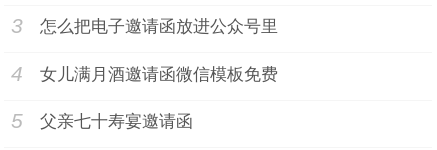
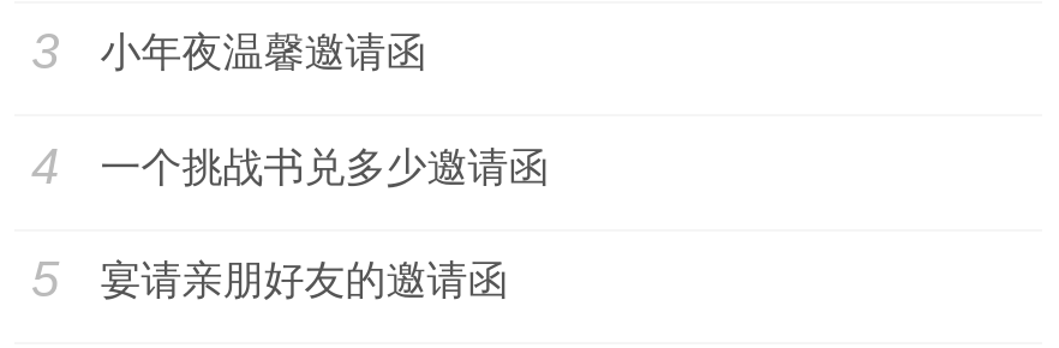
[40,17,278,36] 怎么把电子邀请函放进公众号里 -> [100,31,427,77] 小年夜温馨邀请函
[40,65,278,84] 女儿满月酒邀请函微信模板免费 -> [100,145,549,190] 一个挑战书兑多少邀请函
[40,112,193,131] 父亲七十寿宴邀请函 -> [100,258,509,304] 宴请亲朋好友的邀请函

